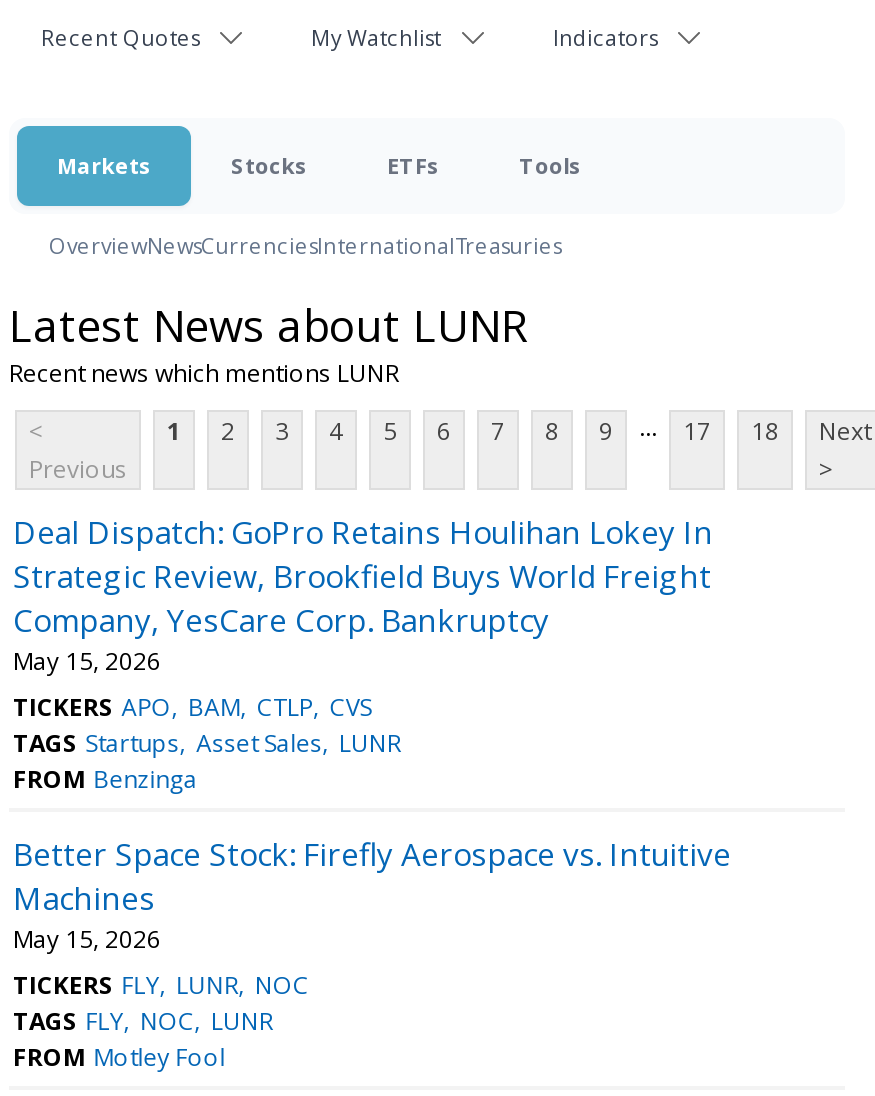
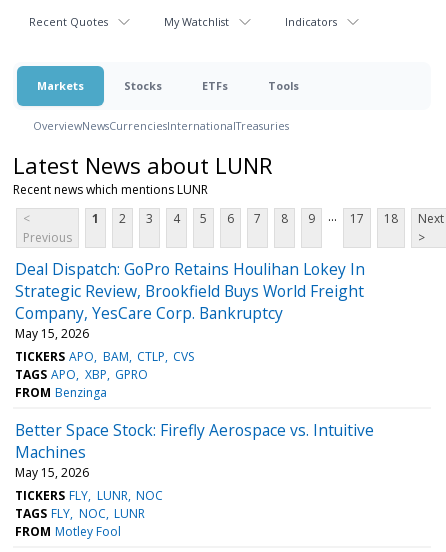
[13,726,401,760] TAGS Startups Asset Sales LUNR -> [15,366,148,383] TAGS APO XBP GPRO

